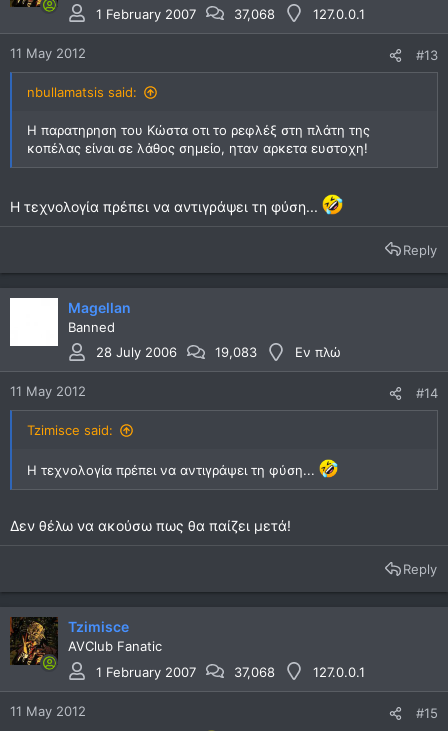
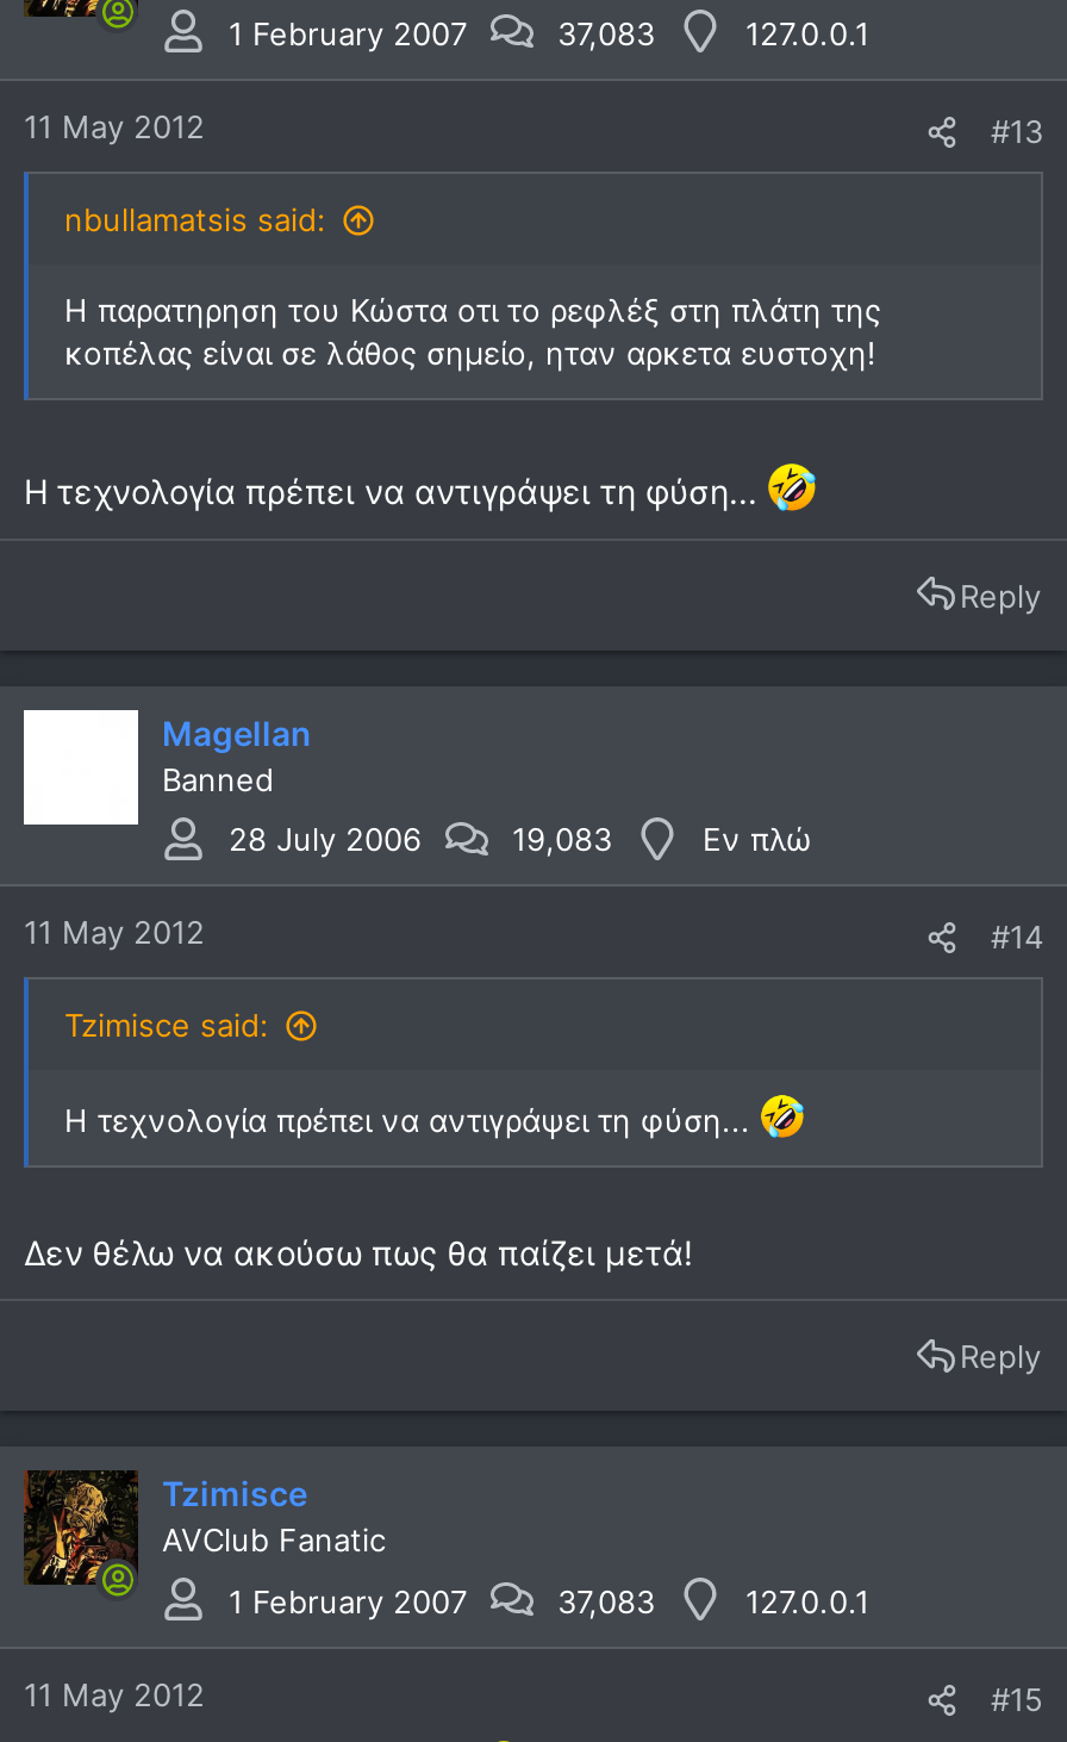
[234,6,275,22] 37,068 -> [557,14,655,52] 37,083
[234,664,275,680] 37,068 -> [557,1582,655,1620] 37,083

